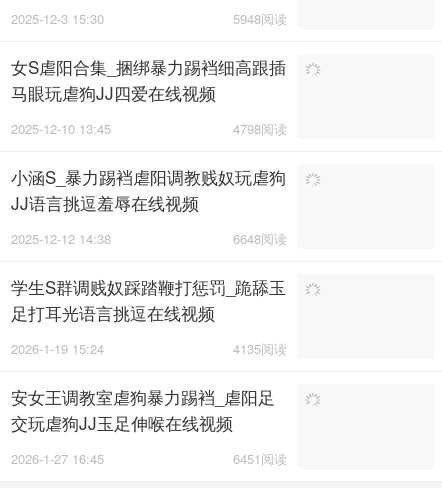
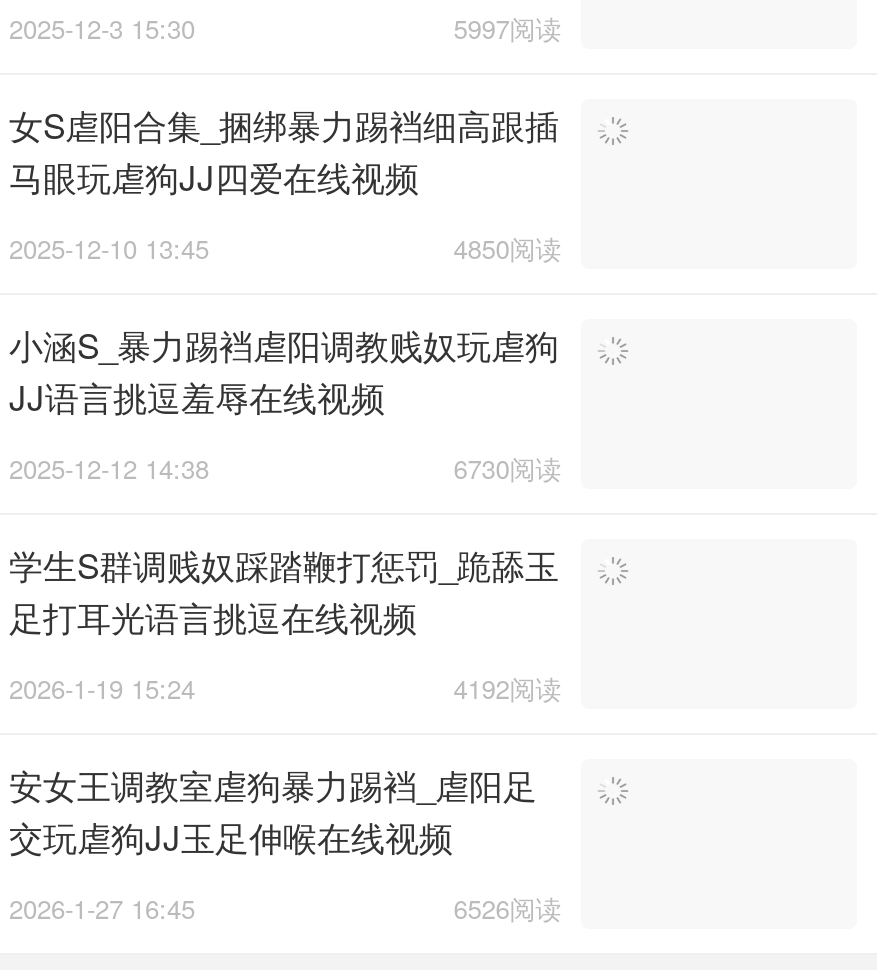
[233,9,287,28] 5948阅读 -> [453,10,561,48] 5997阅读
[233,119,287,138] 4798阅读 -> [453,230,561,268] 4850阅读
[233,229,287,248] 6648阅读 -> [453,450,561,488] 6730阅读
[233,339,287,358] 4135阅读 -> [453,670,561,708] 4192阅读
[233,449,287,468] 6451阅读 -> [453,890,561,928] 6526阅读

